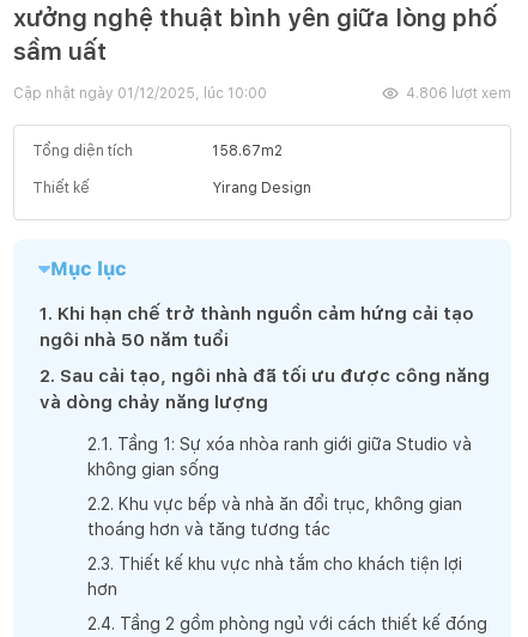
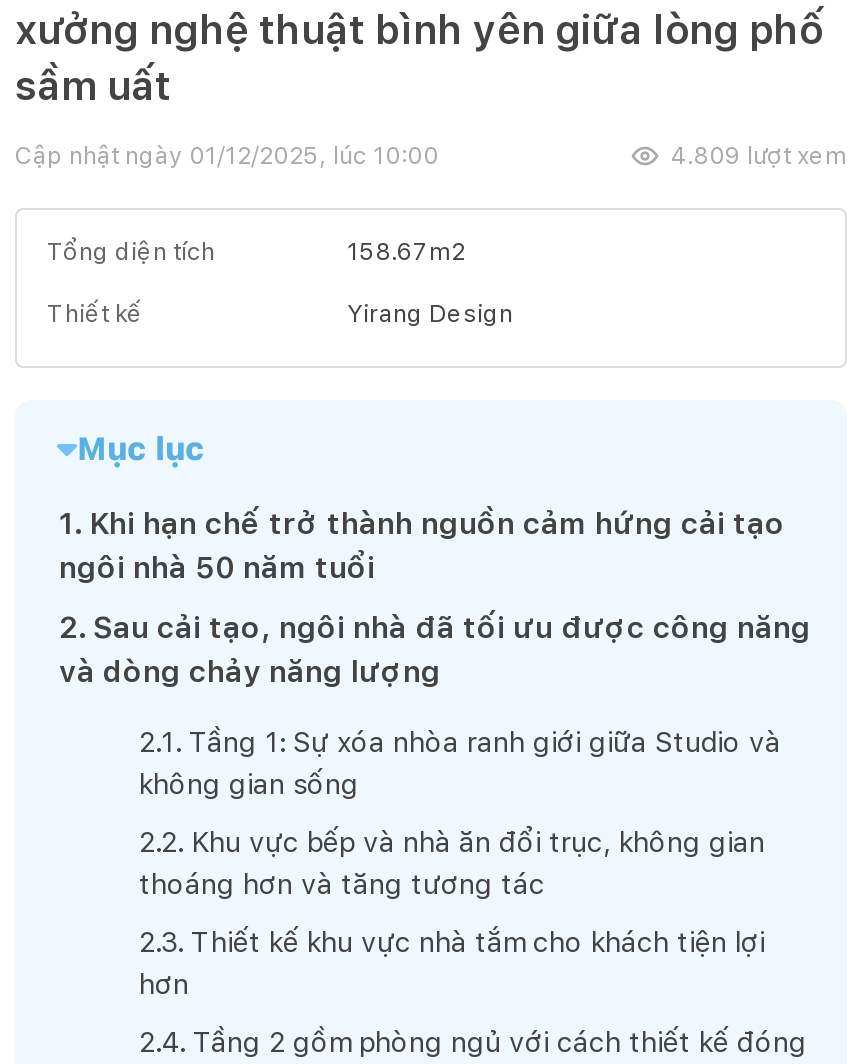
[406,85,511,102] 4.806 lượt xem -> [671,142,847,170] 4.809 lượt xem

